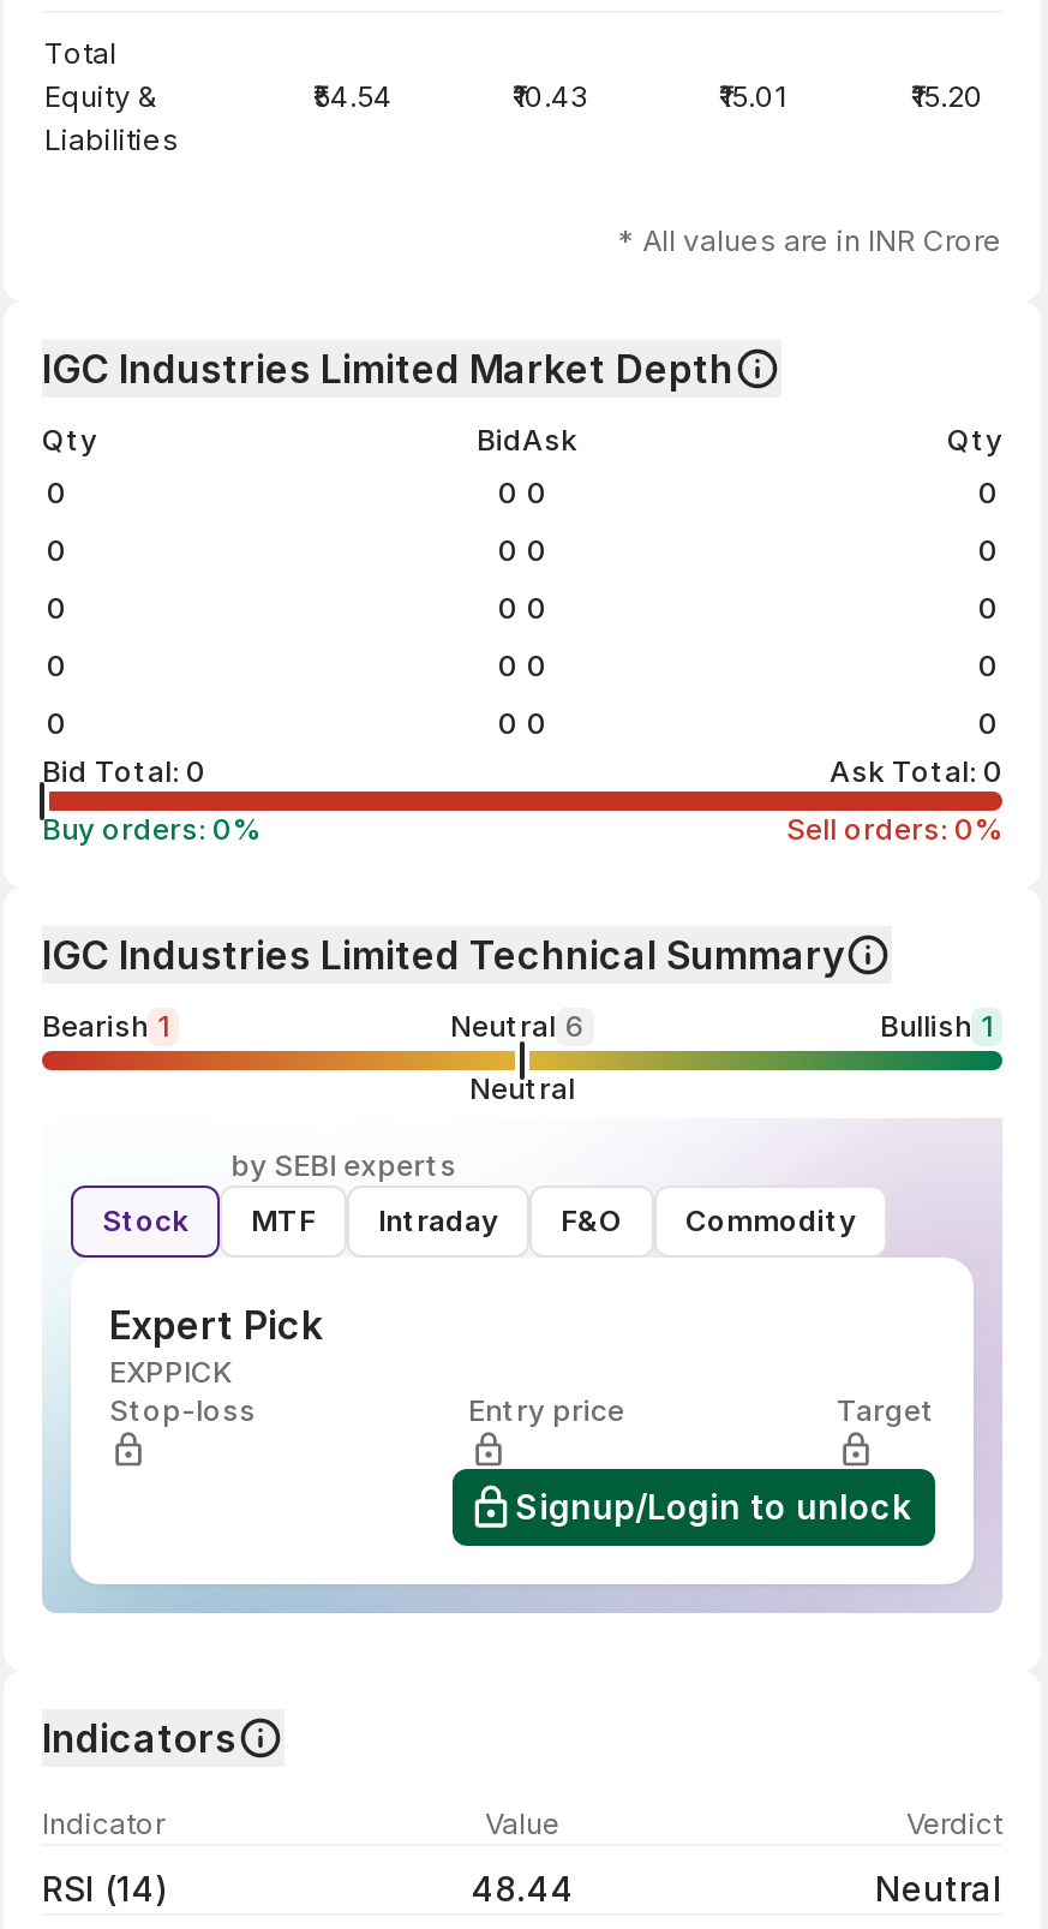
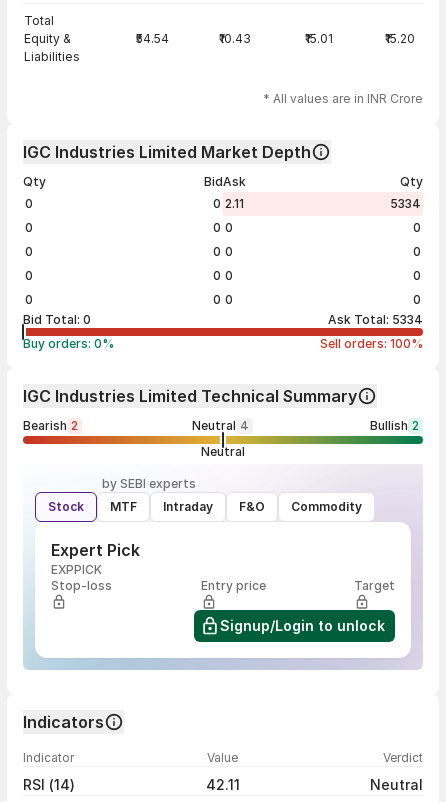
[498,474,546,510] 0 0 -> [213,196,244,211] 0 2.11
[978,474,998,510] 0 -> [390,196,421,211] 5334
[830,753,1002,789] Ask Total: 0 -> [328,312,423,327] Ask Total: 5334
[786,811,1002,847] Sell orders:0% -> [320,336,423,351] Sell orders:100%
[42,1008,169,1044] Bearish 1 -> [23,418,78,433] Bearish 2
[450,1008,585,1044] Neutral 6 -> [192,418,249,433] Neutral 4
[880,1008,993,1044] Bullish 1 -> [370,418,419,433] Bullish 2
[471,1868,574,1909] 48.44 -> [206,776,240,793] 42.11

